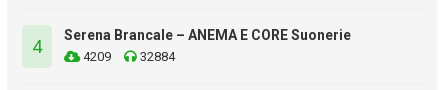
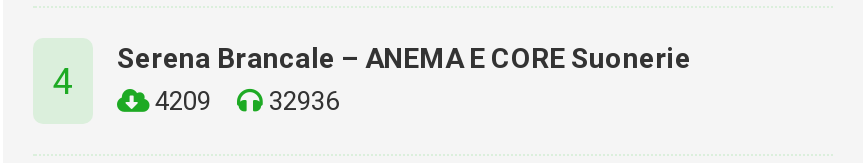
[80,49,175,64] 4209 32884 -> [149,86,339,116] 4209 32936

